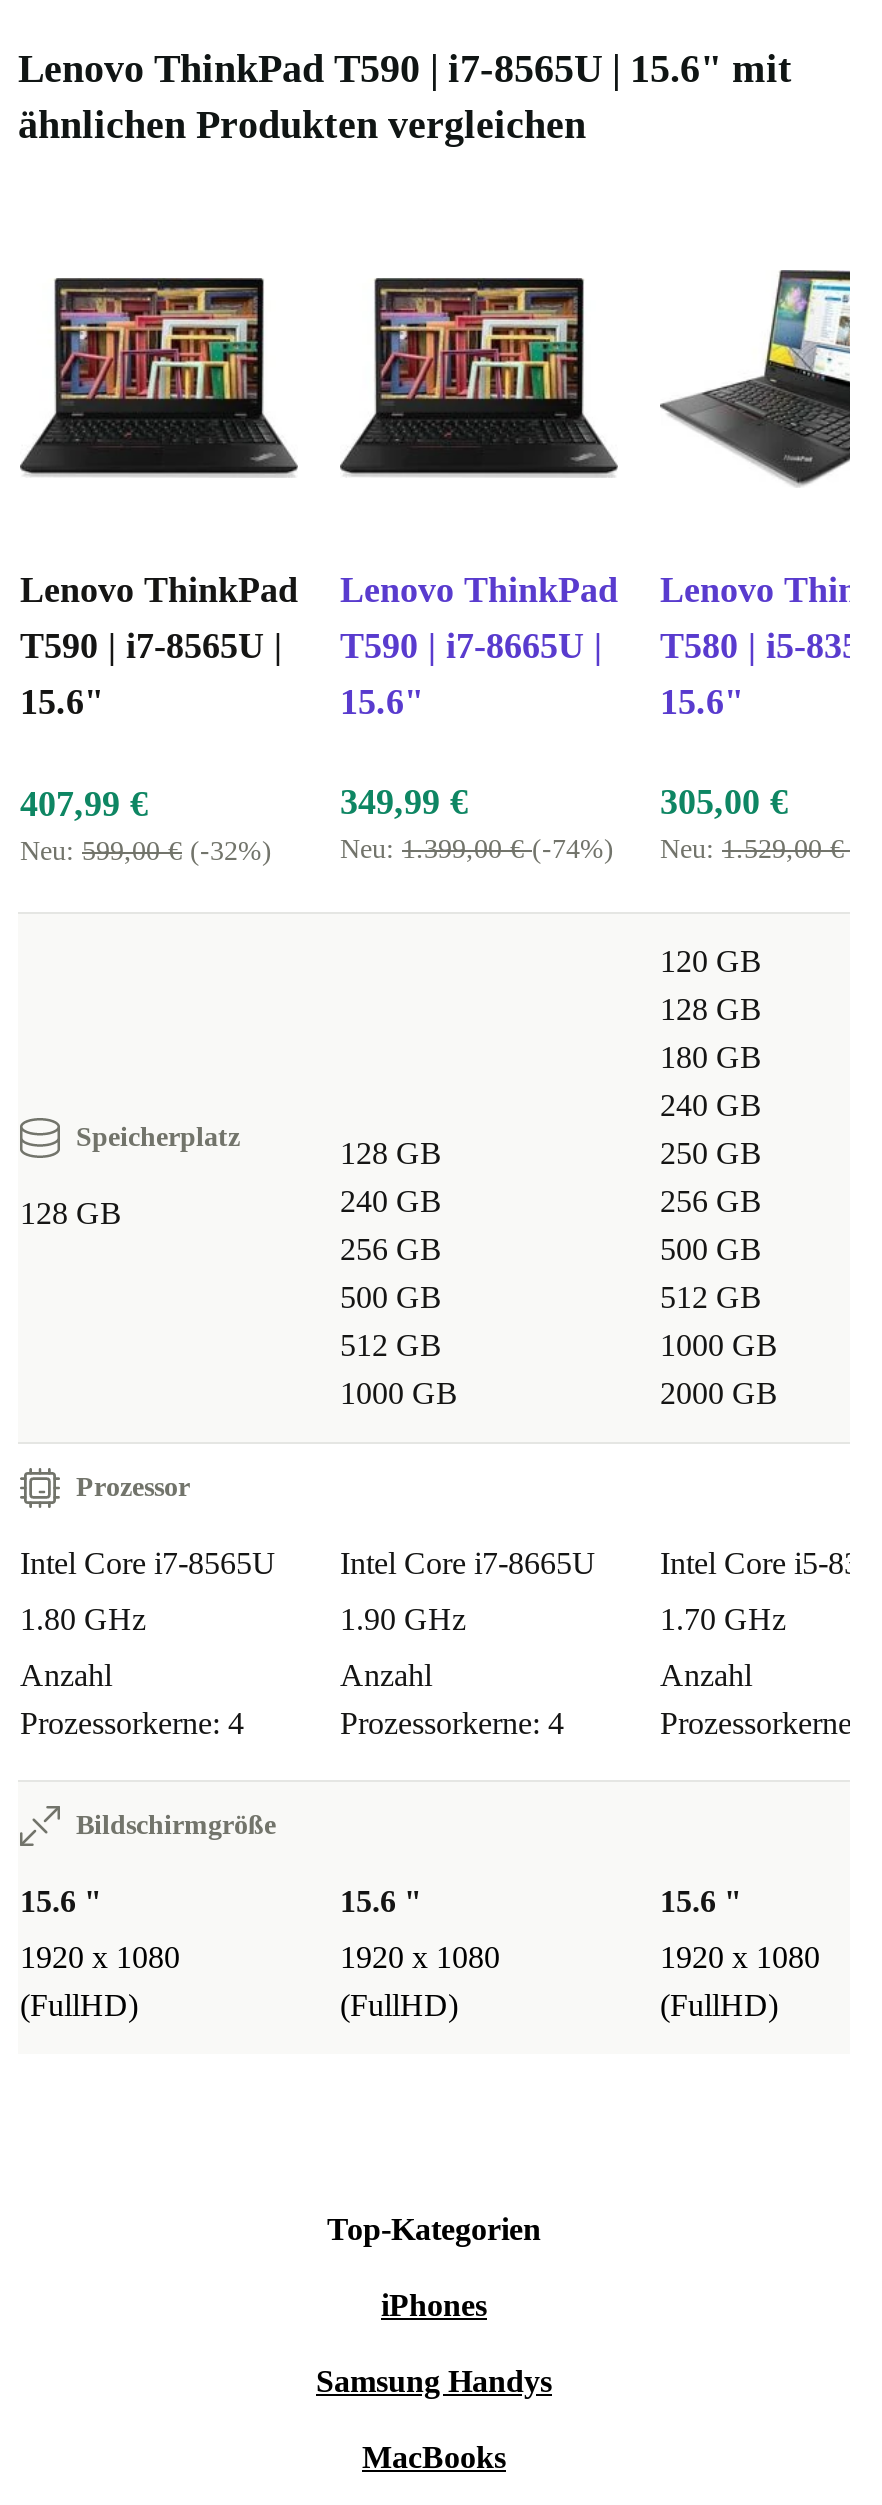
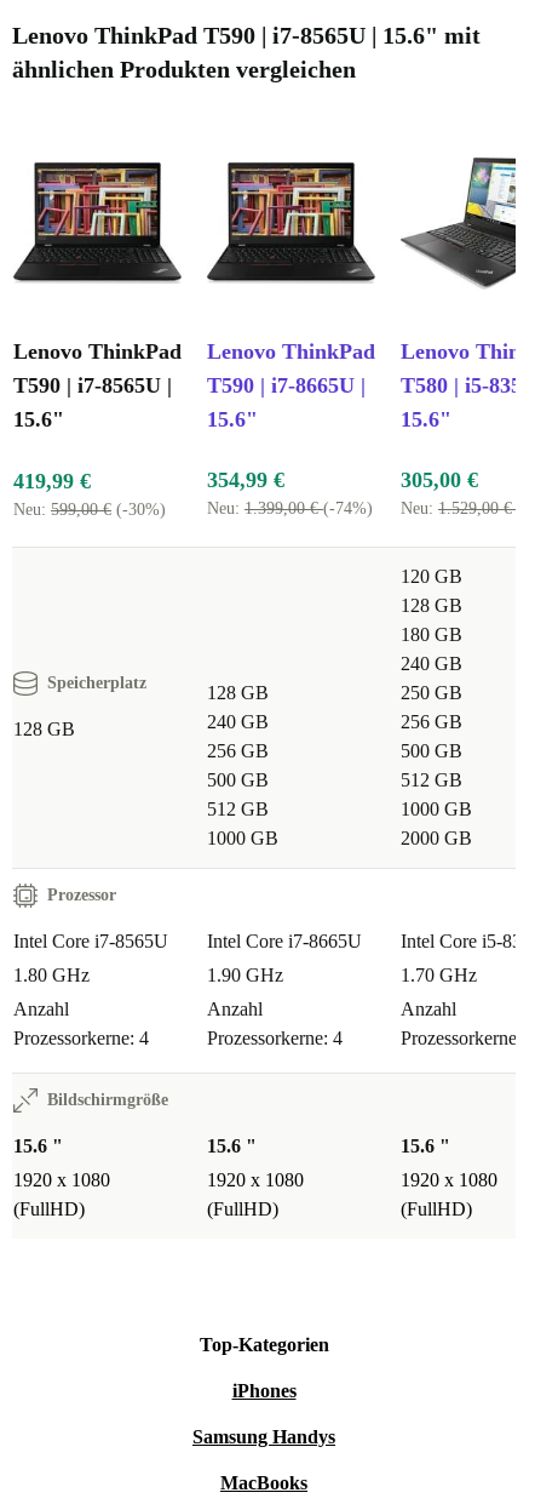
[20,784,148,824] 407,99 € -> [13,469,91,493] 419,99 €
[340,782,468,822] 349,99 € -> [207,468,284,492] 354,99 €
[20,836,272,866] Neu: 599,00 €(-32%) -> [13,501,166,519] Neu: 599,00 €(-30%)

